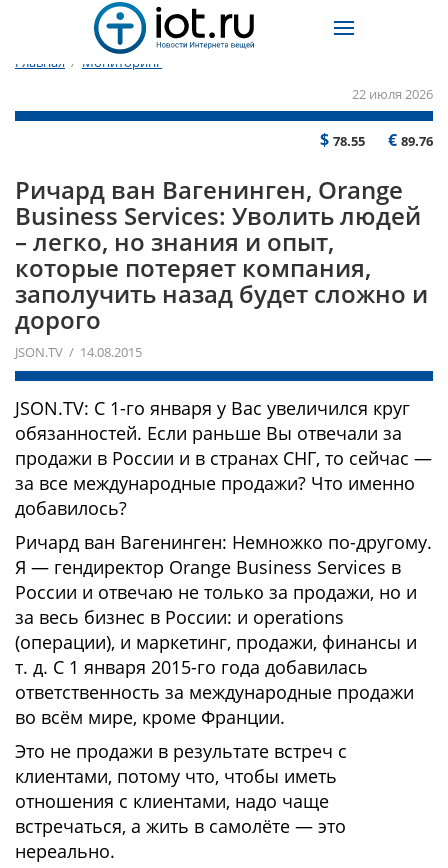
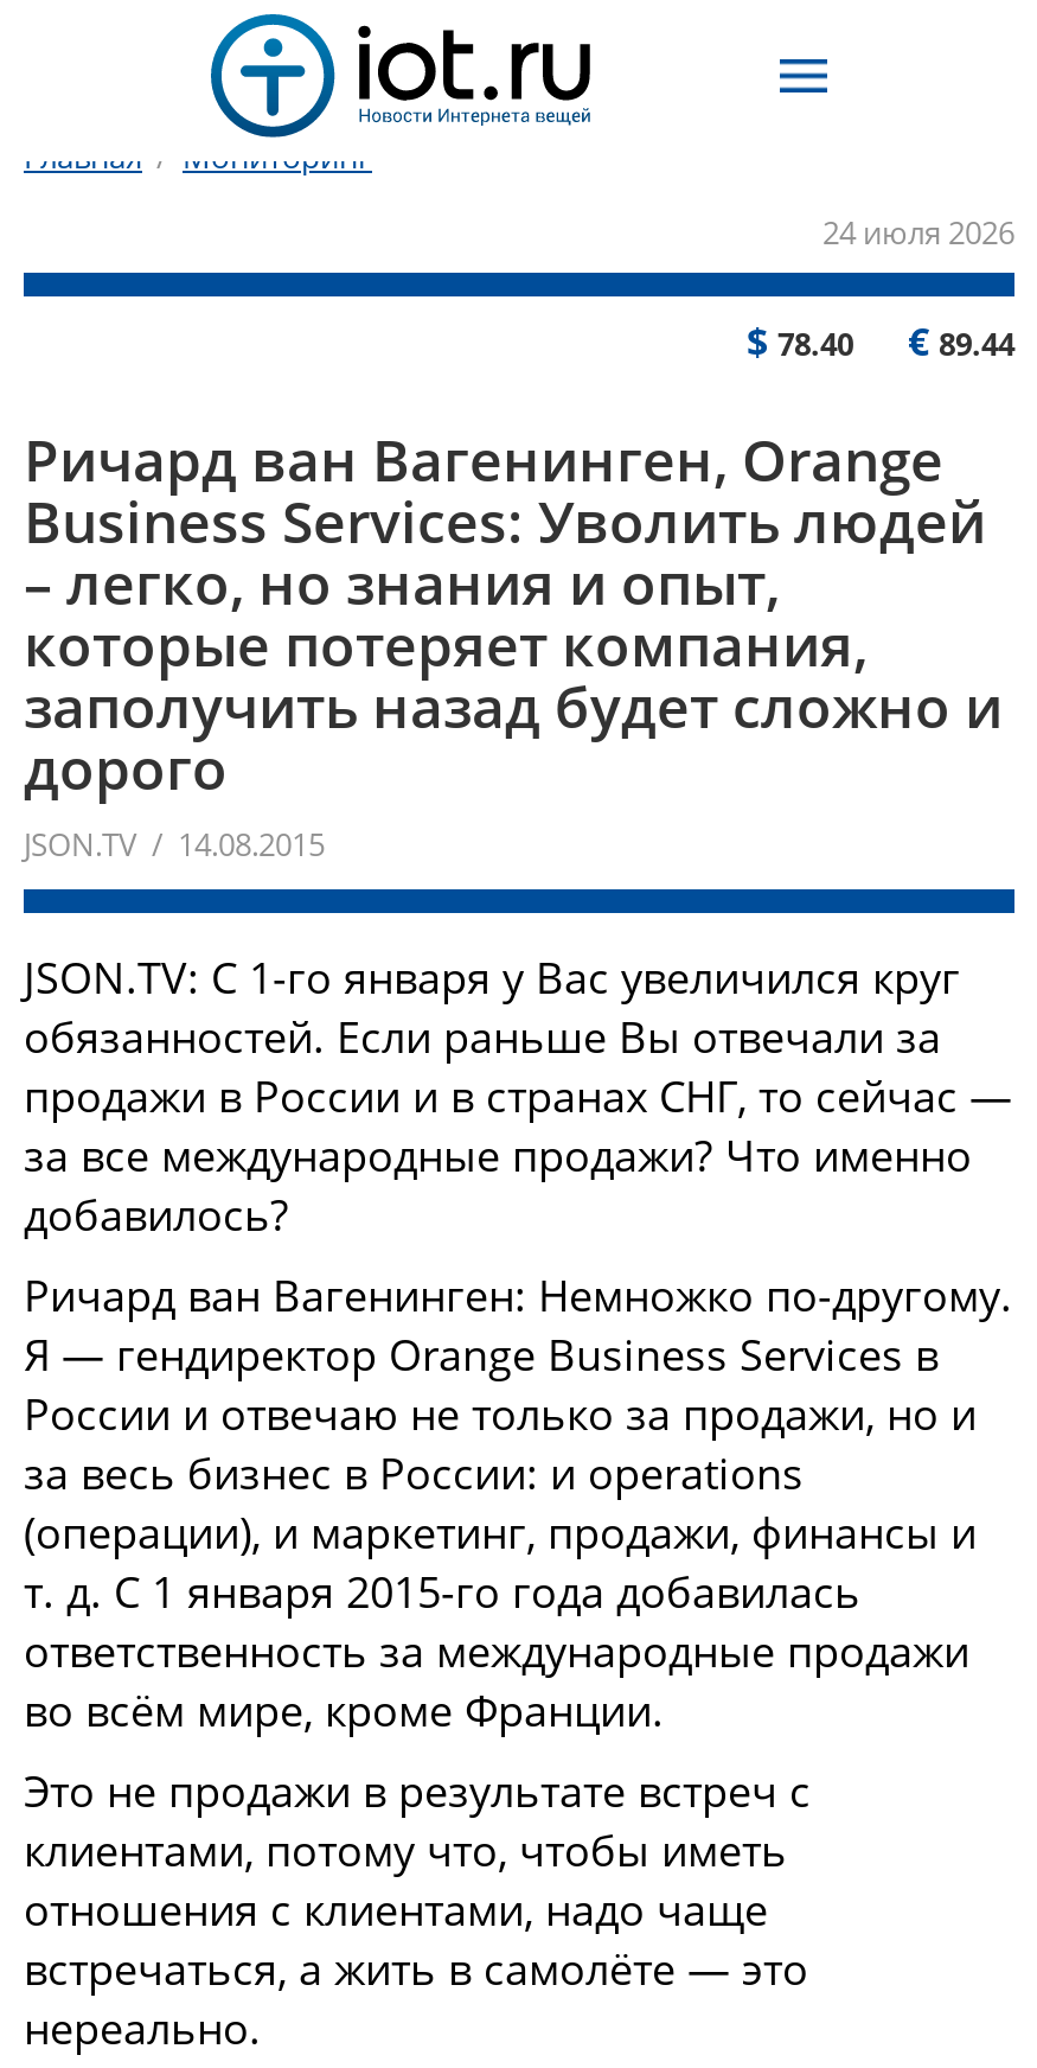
[352,85,433,103] 22 июля 2026 -> [822,211,1014,254] 24 июля 2026
[320,129,365,151] $78.55 -> [747,315,853,368] $78.40
[388,129,433,151] €89.76 -> [908,315,1014,368] €89.44

